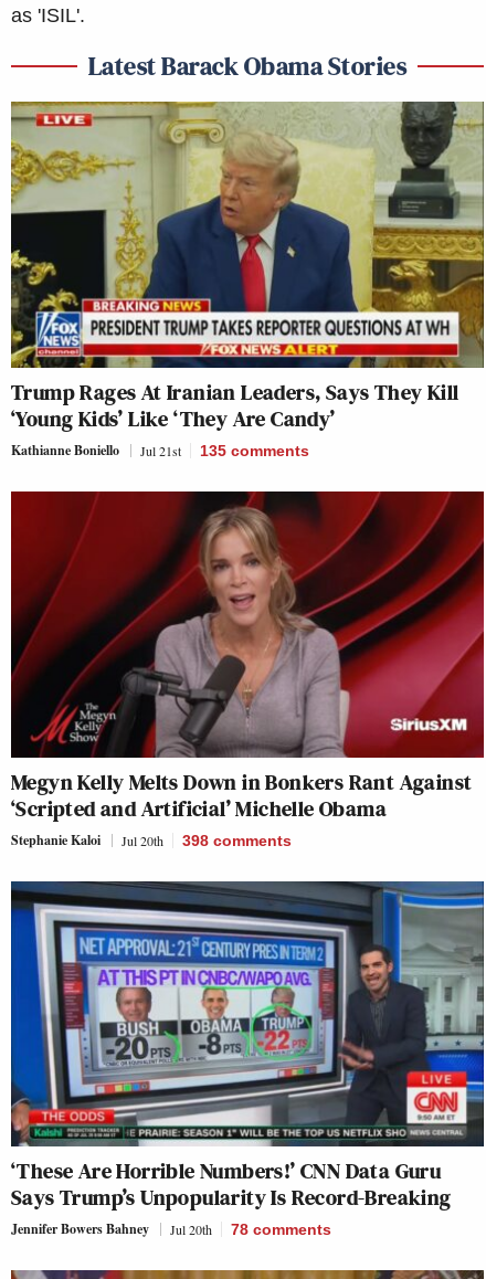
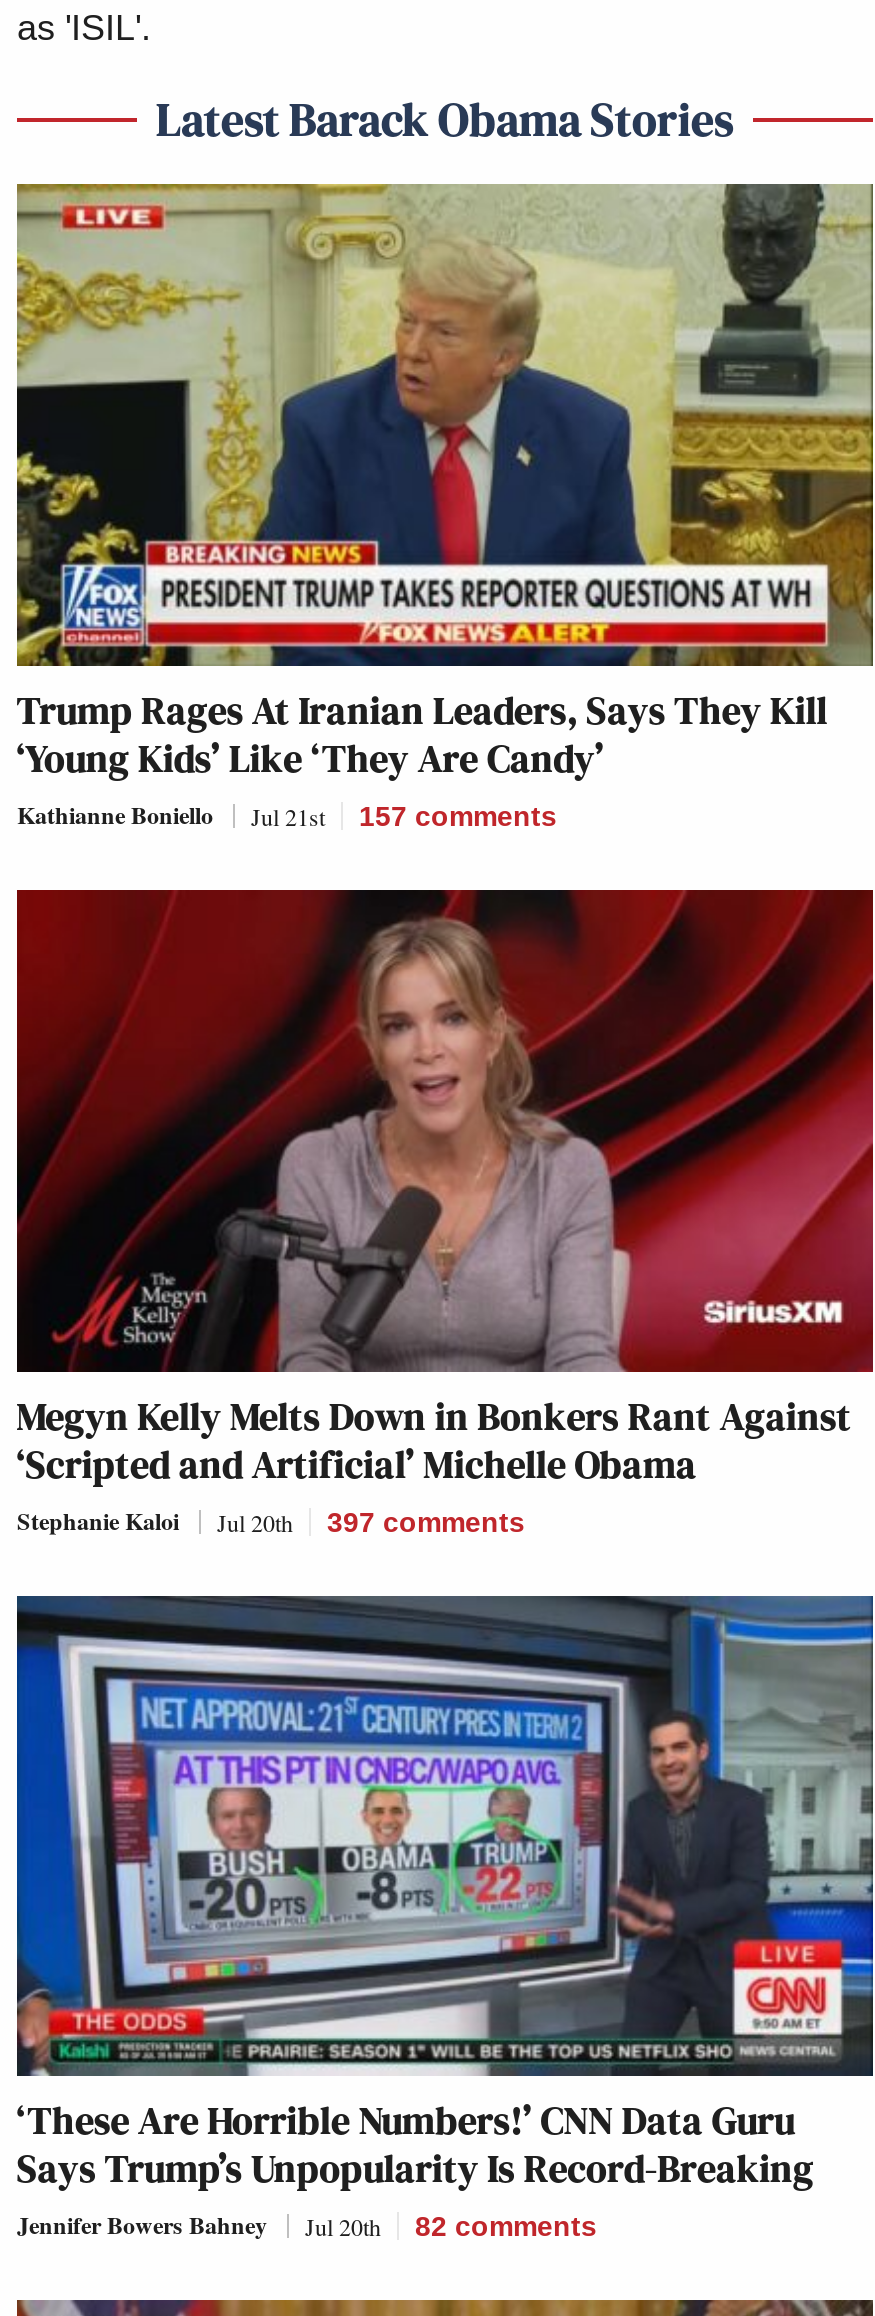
[11,440,309,459] Kathianne Boniello Jul 21st 135 comments -> [17,798,557,832] Kathianne Boniello Jul 21st 157 comments
[11,830,292,849] Stephanie Kaloi Jul 20th 398 comments -> [17,1503,525,1537] Stephanie Kaloi Jul 20th 397 comments
[11,1220,331,1238] Jennifer Bowers Bahney Jul 20th 78 comments -> [17,2208,597,2242] Jennifer Bowers Bahney Jul 20th 82 comments

